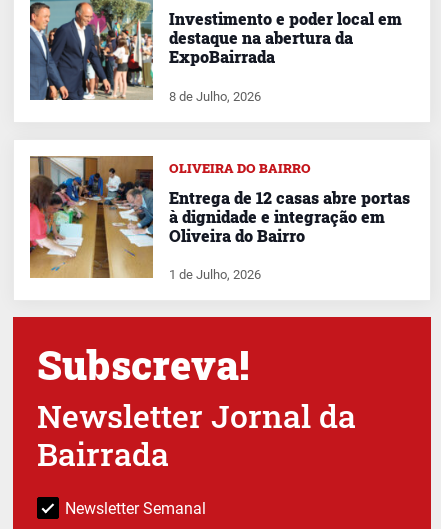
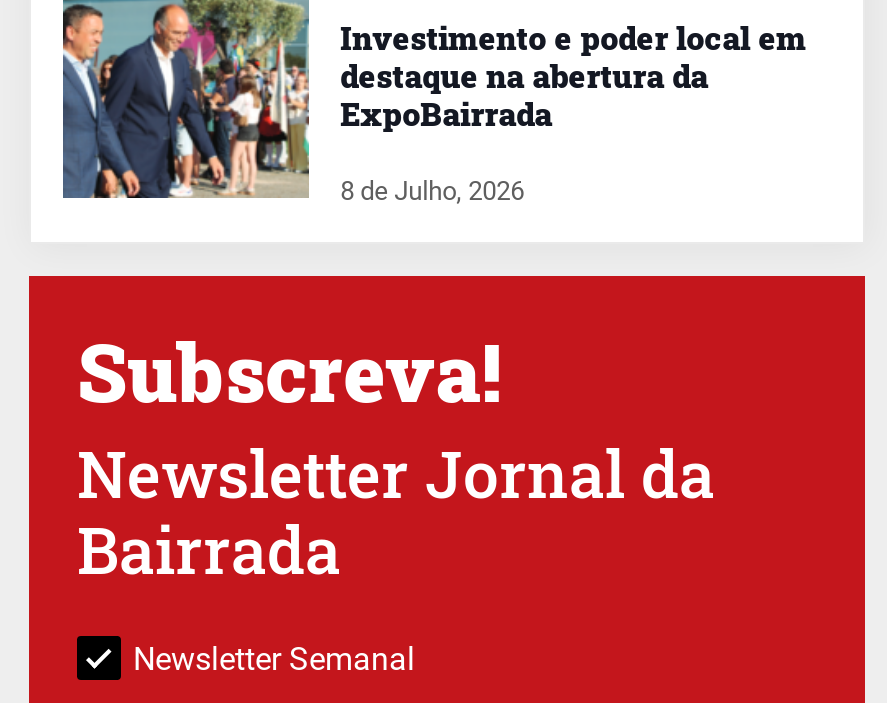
[29,138,410,282] [image] | OLIVEIRA DO BAIRRO | Entrega de 12 casas abre portas | à dignidade e integração em | Oliveira do Bairro | 1 de Julho, 2026 -> none

